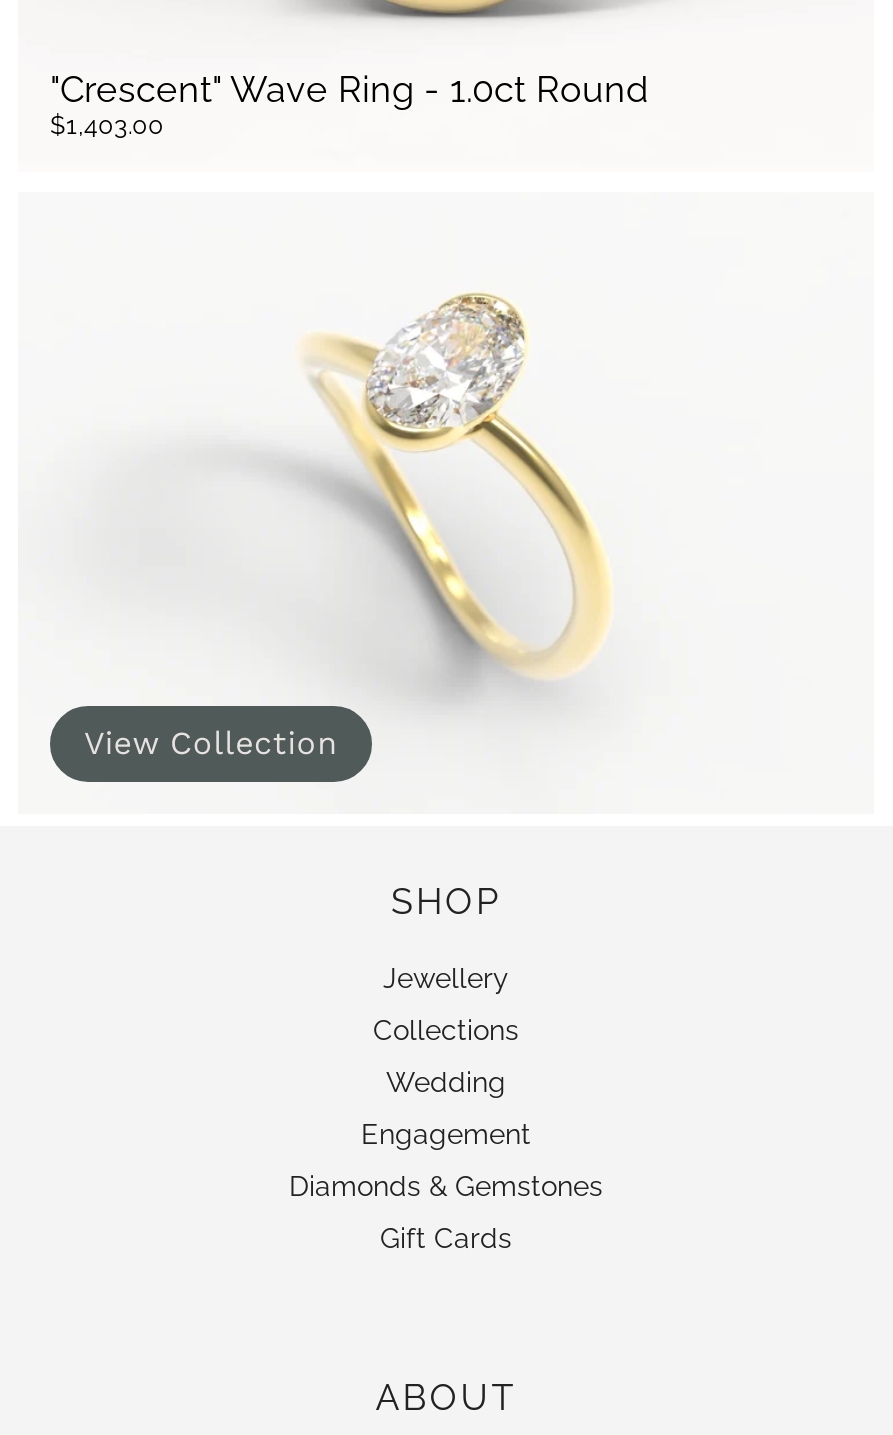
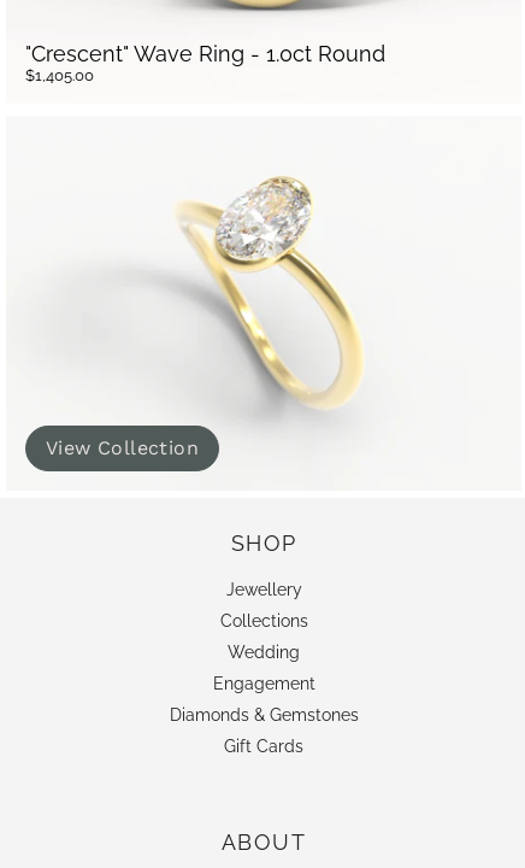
[50,109,164,139] $1,403.00 -> [25,66,94,84] $1,405.00

